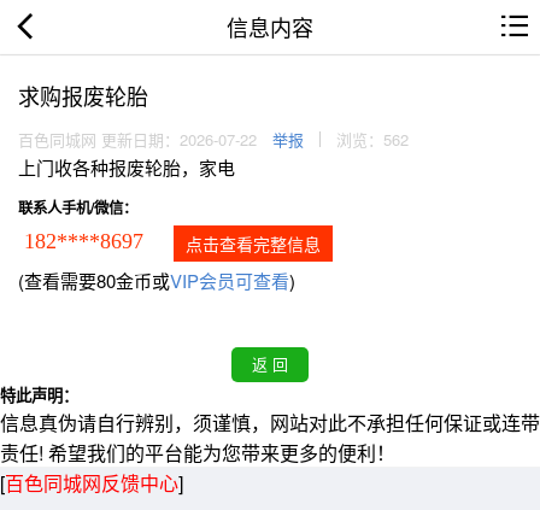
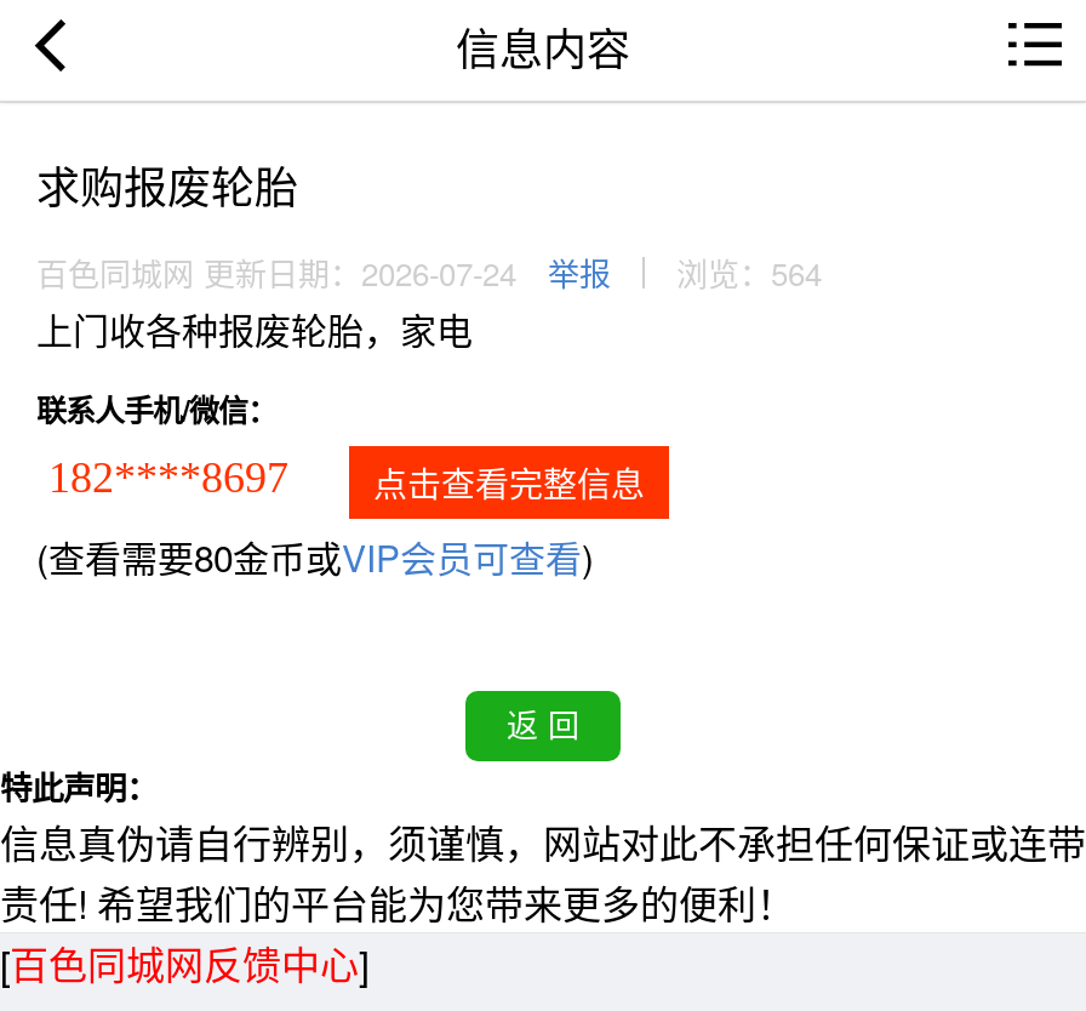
[18,128,257,151] 百色同城网 更新日期：2026-07-22 -> [36,250,516,296] 百色同城网 更新日期：2026-07-24
[336,128,409,151] 浏览：562 -> [676,250,822,296] 浏览：564

